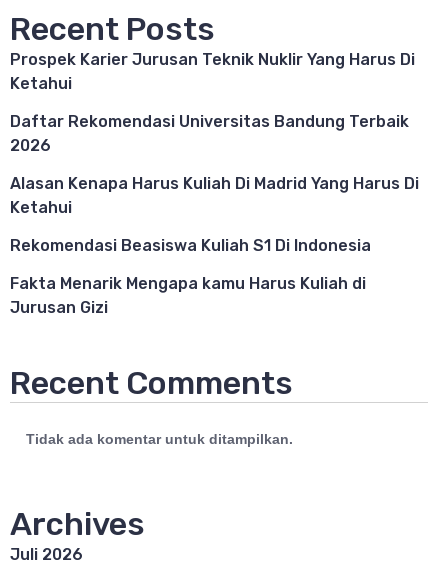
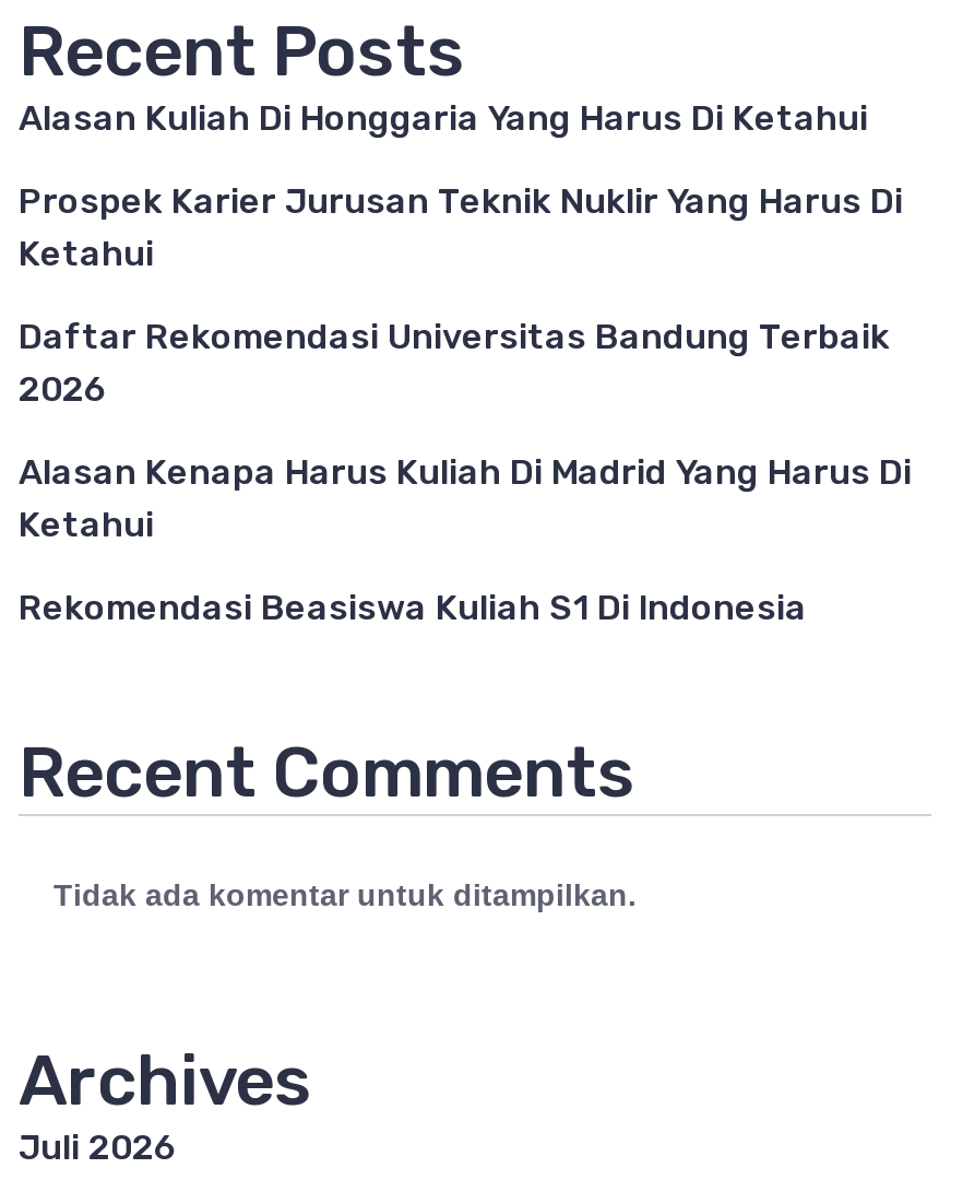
none -> [19,98,868,140] Alasan Kuliah Di Honggaria Yang Harus Di Ketahui
moved [10,50,419,255] -> [19,181,912,629]: Prospek Karier Jurusan Teknik Nuklir Yang Harus Di | Ketahui | Daftar Rekomendasi Universitas Bandung Terbaik | 2026 | Alasan Kenapa Harus Kuliah Di Madrid Yang Harus Di | Ketahui | Rekomendasi Beasiswa Kuliah S1 Di Indonesia
[10,274,366,317] Fakta Menarik Mengapa kamu Harus Kuliah di | Jurusan Gizi -> none

